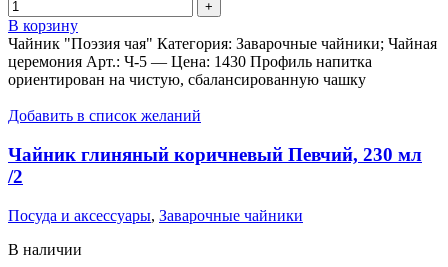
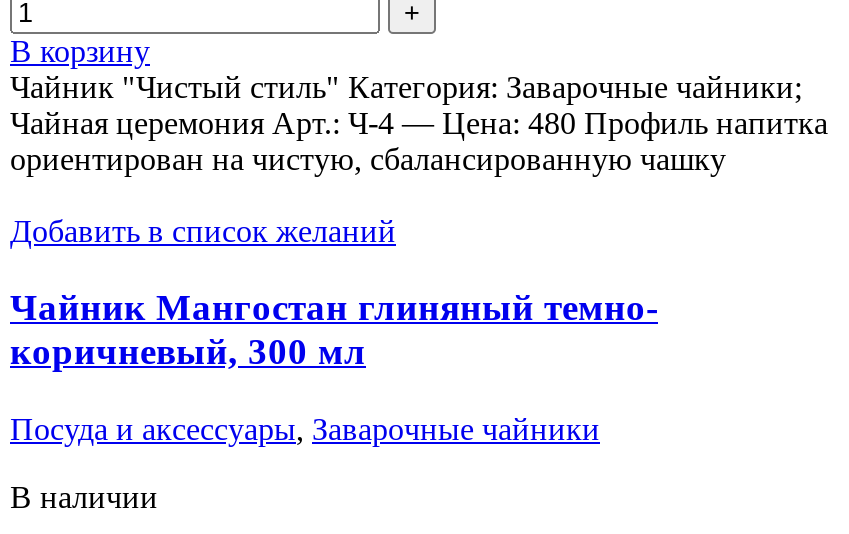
[8,35,437,70] Чайник "Поэзия чая" Категория: Заварочные чайники; Чайная | церемония Арт.: Ч-5 — Цена: 1430 Профиль напитка -> [10,69,828,139] Чайник "Чистый стиль" Категория: Заварочные чайники; | Чайная церемония Арт.: Ч-4 — Цена: 480 Профиль напитка
[8,144,422,187] Чайник глиняный коричневый Певчий, 230 мл | /2 -> [10,287,658,373] Чайник Мангостан глиняный темно- | коричневый, 300 мл

